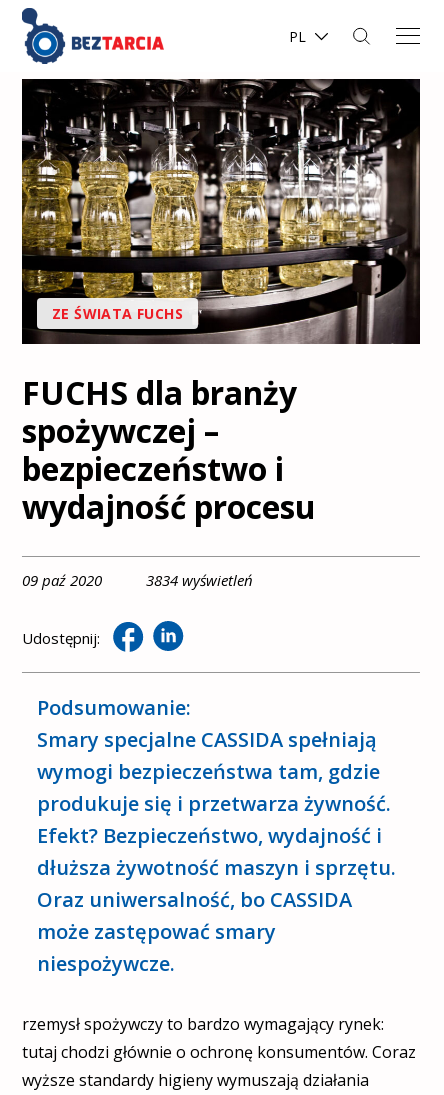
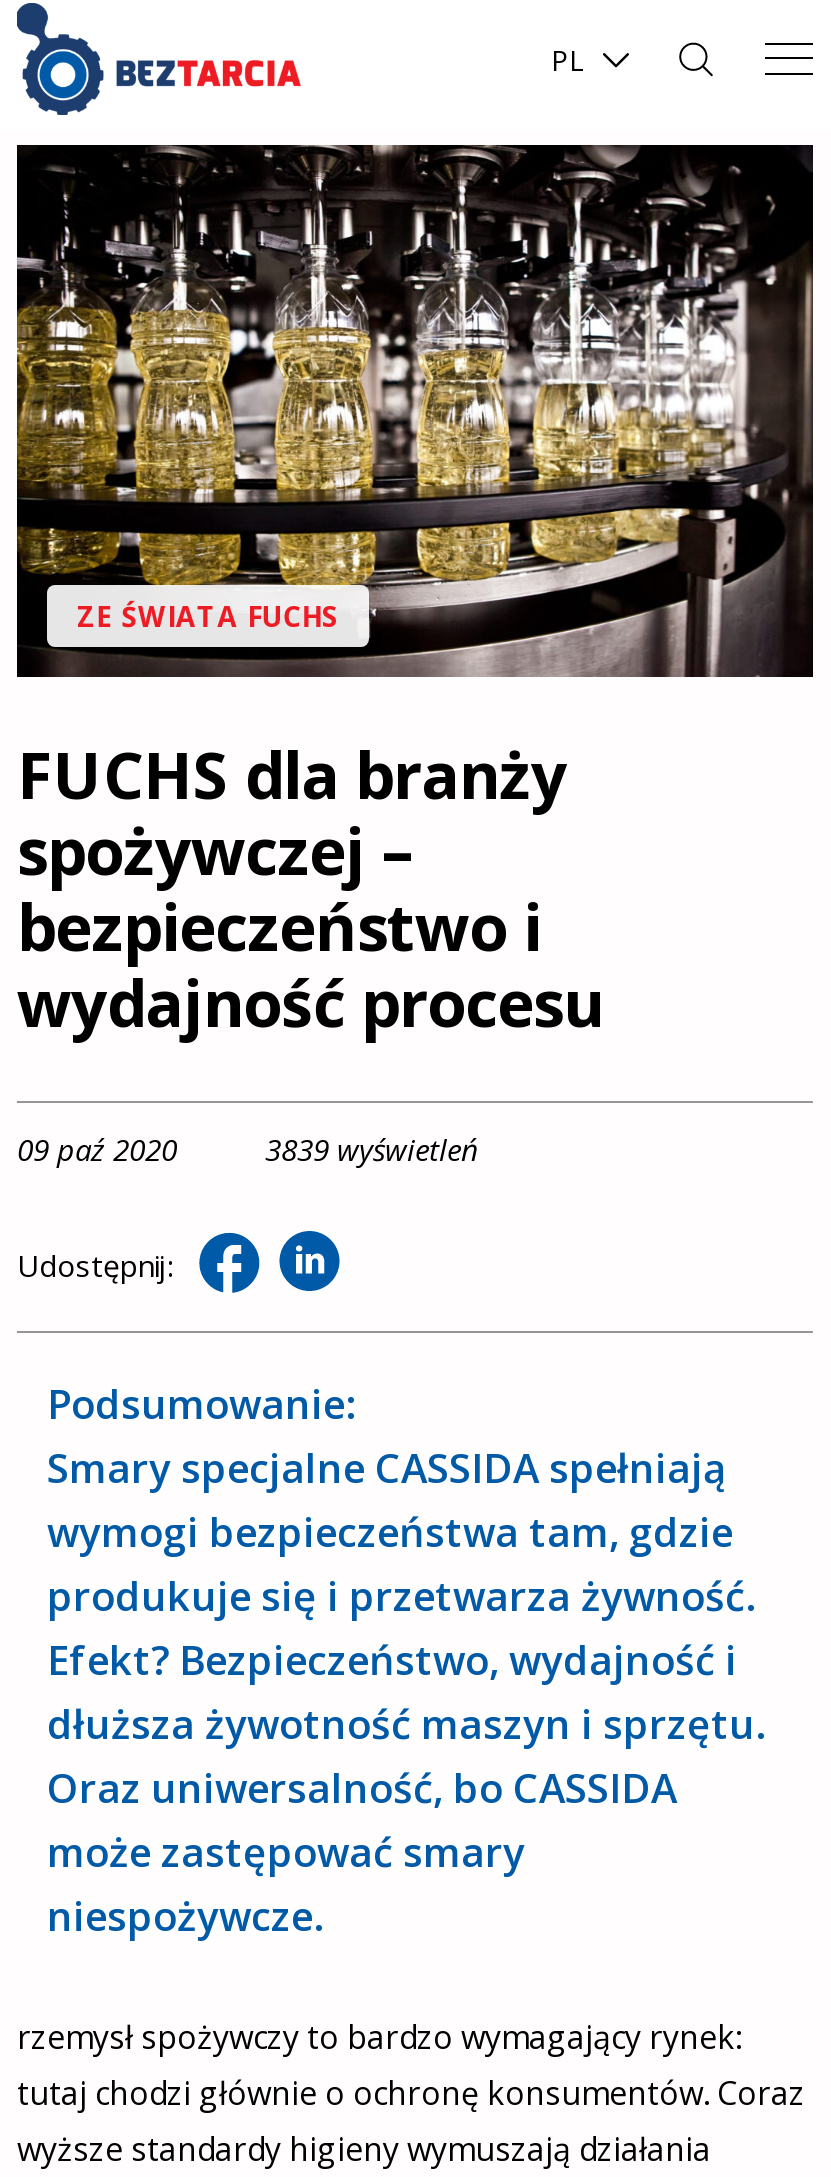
[146,570,253,590] 3834 wyświetleń -> [265,1128,479,1168] 3839 wyświetleń

